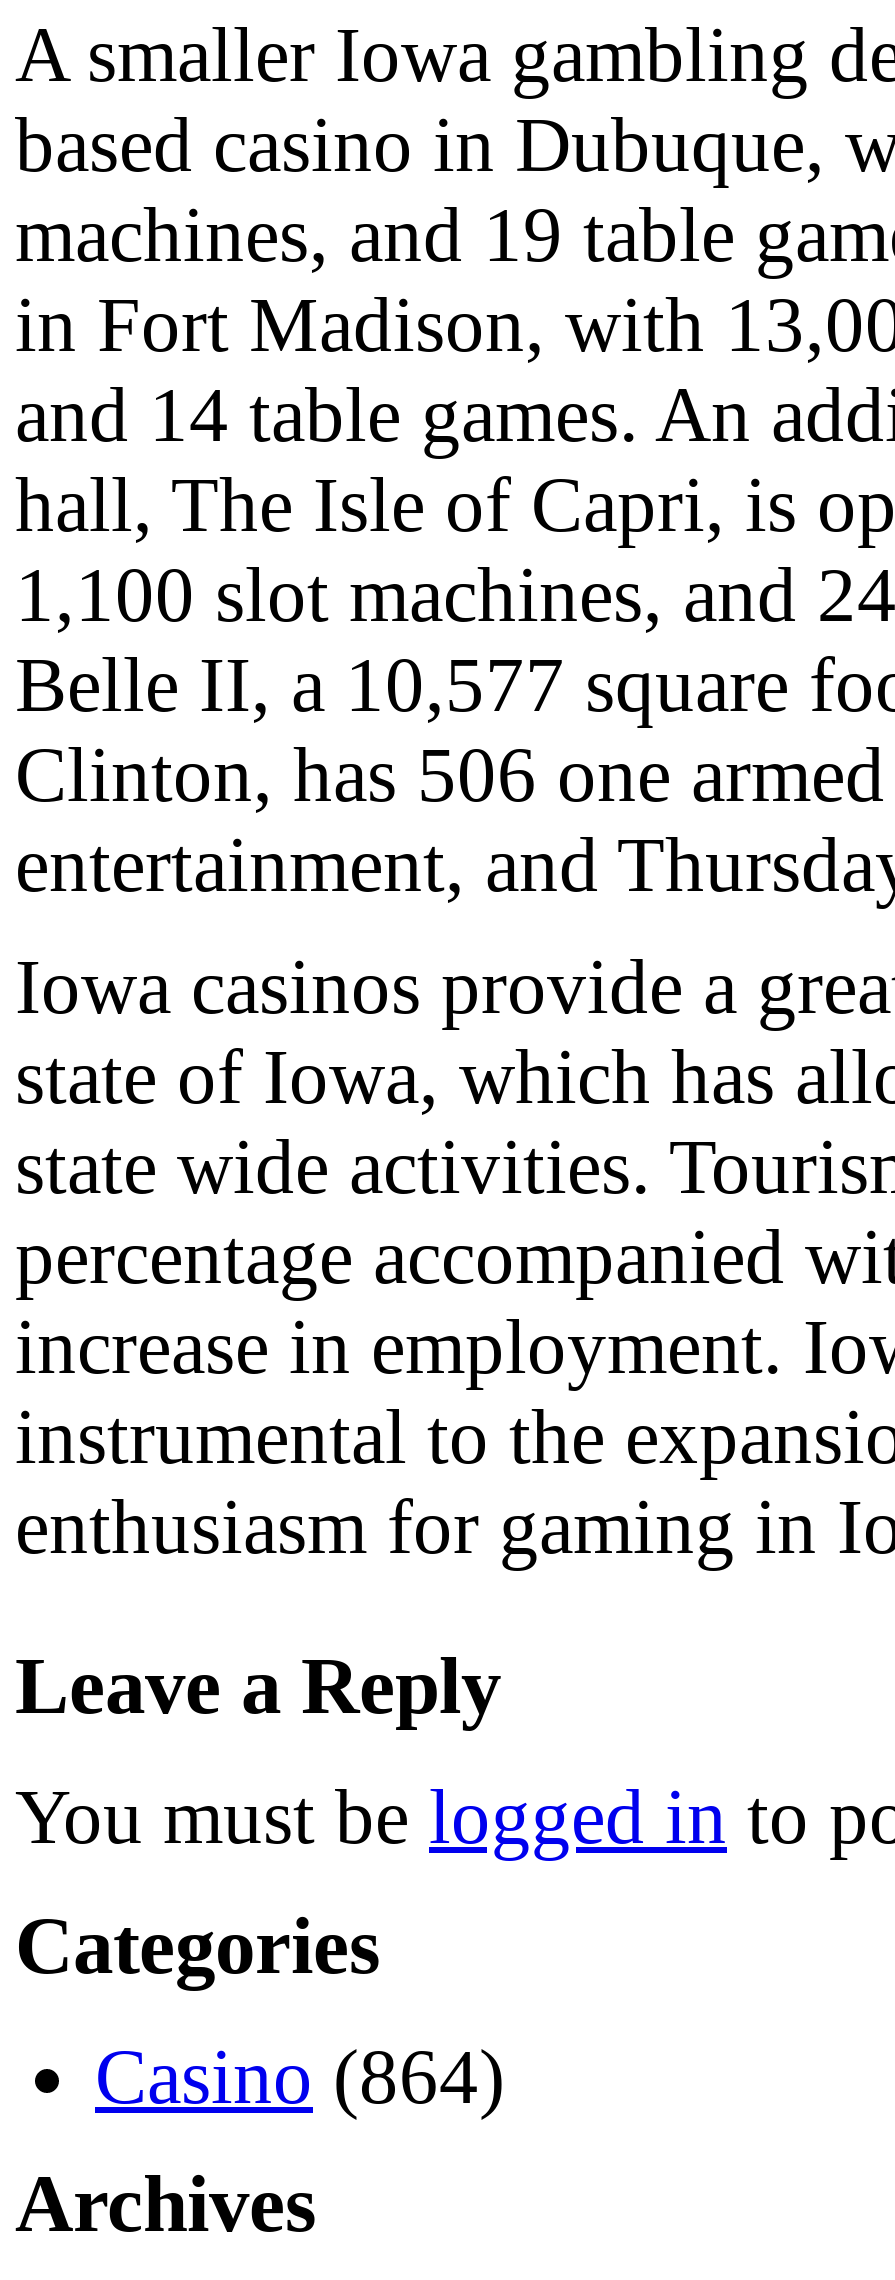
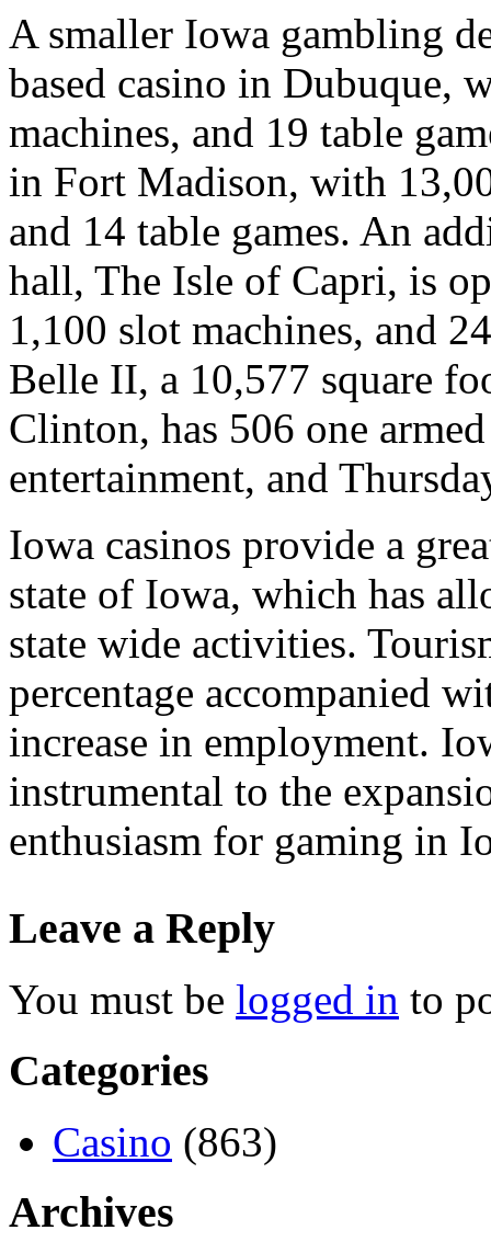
[95,2032,505,2118] Casino (864) -> [53,1118,277,1165] Casino (863)

